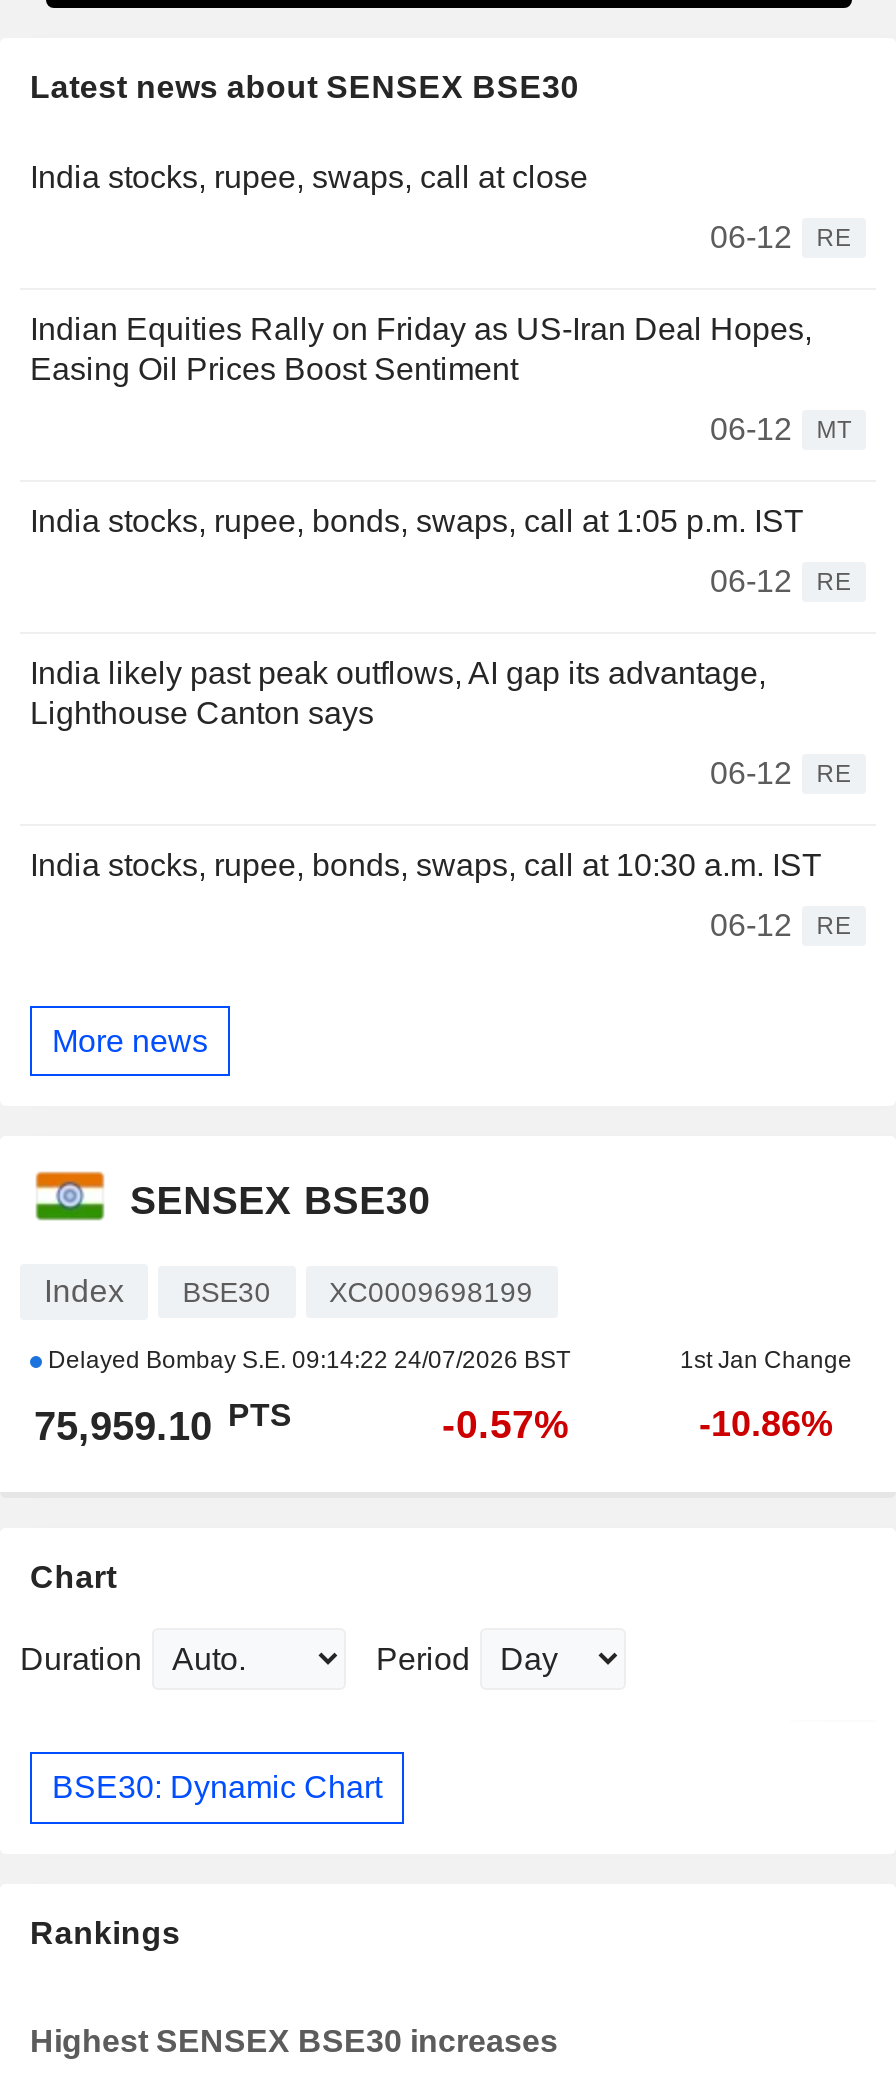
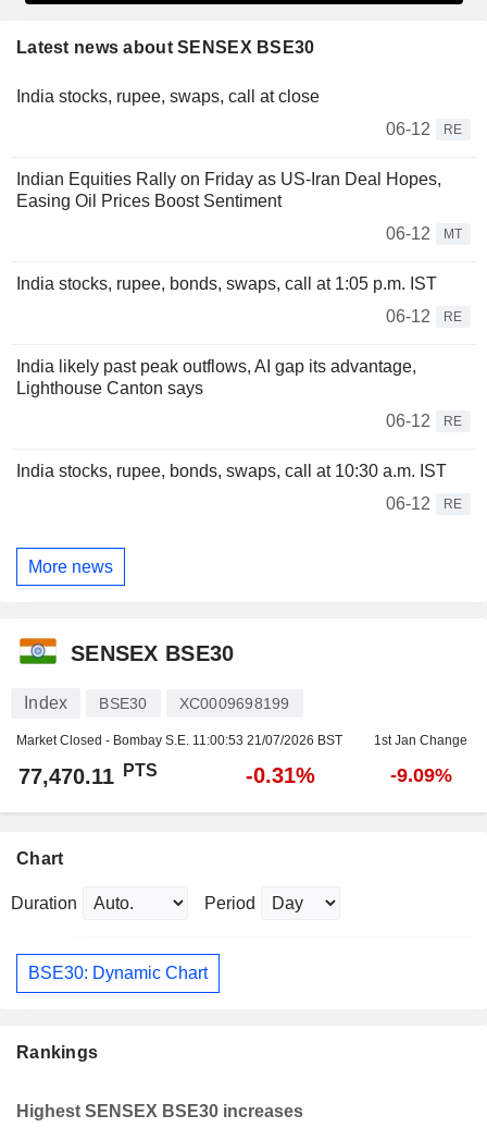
[42,1347,570,1375] Delayed Bombay S.E. 09:14:22 24/07/2026 BST -> [16,733,342,748] Market Closed - Bombay S.E. 11:00:53 21/07/2026 BST
[34,1398,292,1449] 75,959.10 PTS -> [18,761,158,789] 77,470.11 PTS
[442,1403,570,1447] -0.57% -> [246,764,315,788] -0.31%
[699,1405,833,1445] -10.86% -> [390,765,452,787] -9.09%

